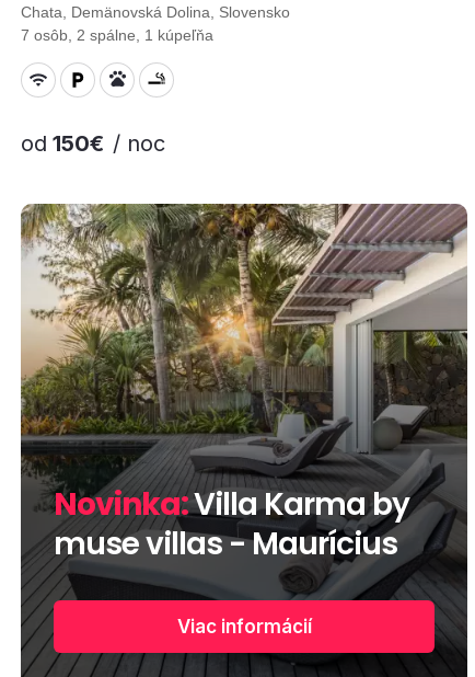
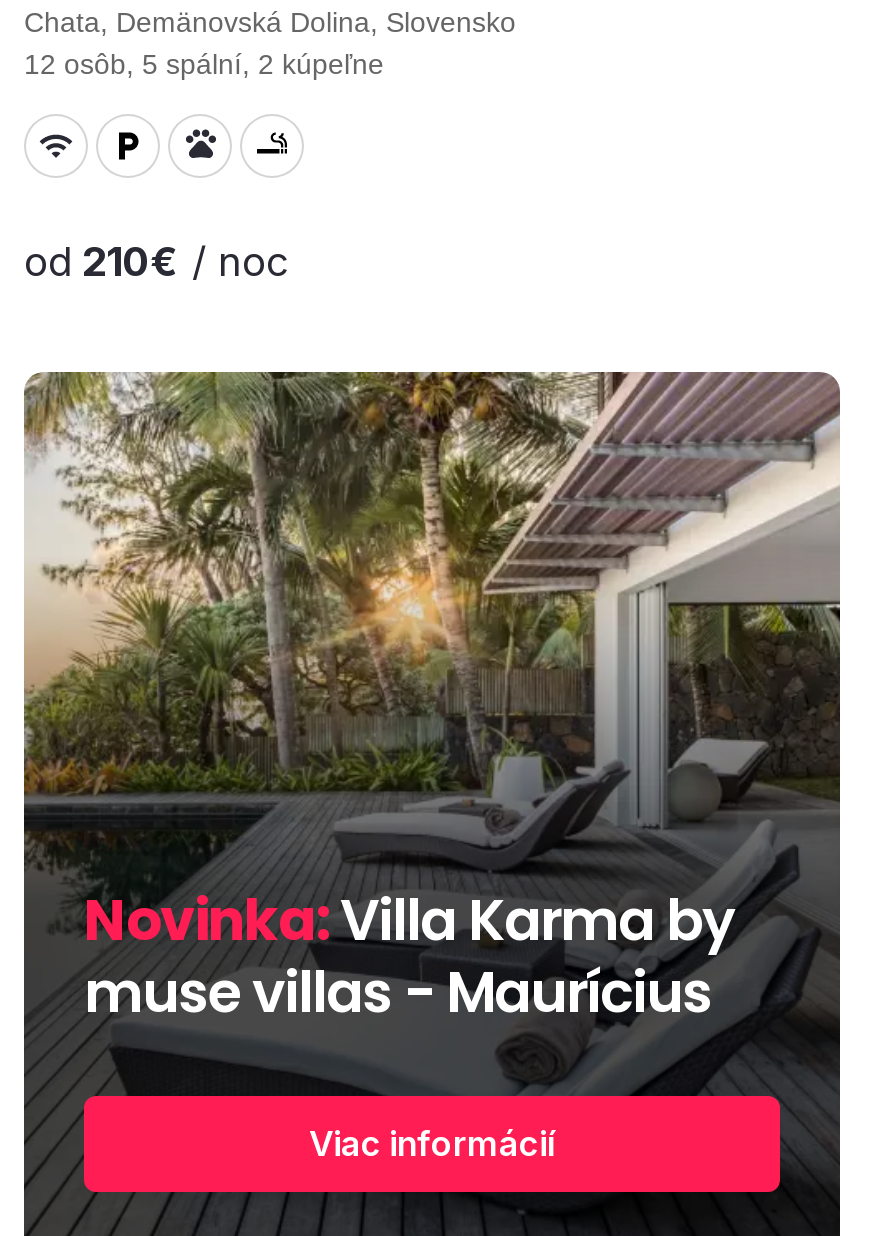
[21,26,213,44] 7 osôb, 2 spálne, 1 kúpeľňa -> [24,48,384,80] 12 osôb, 5 spální, 2 kúpeľne
[21,130,165,157] od 150€ / noc -> [24,238,288,286] od 210€ / noc

